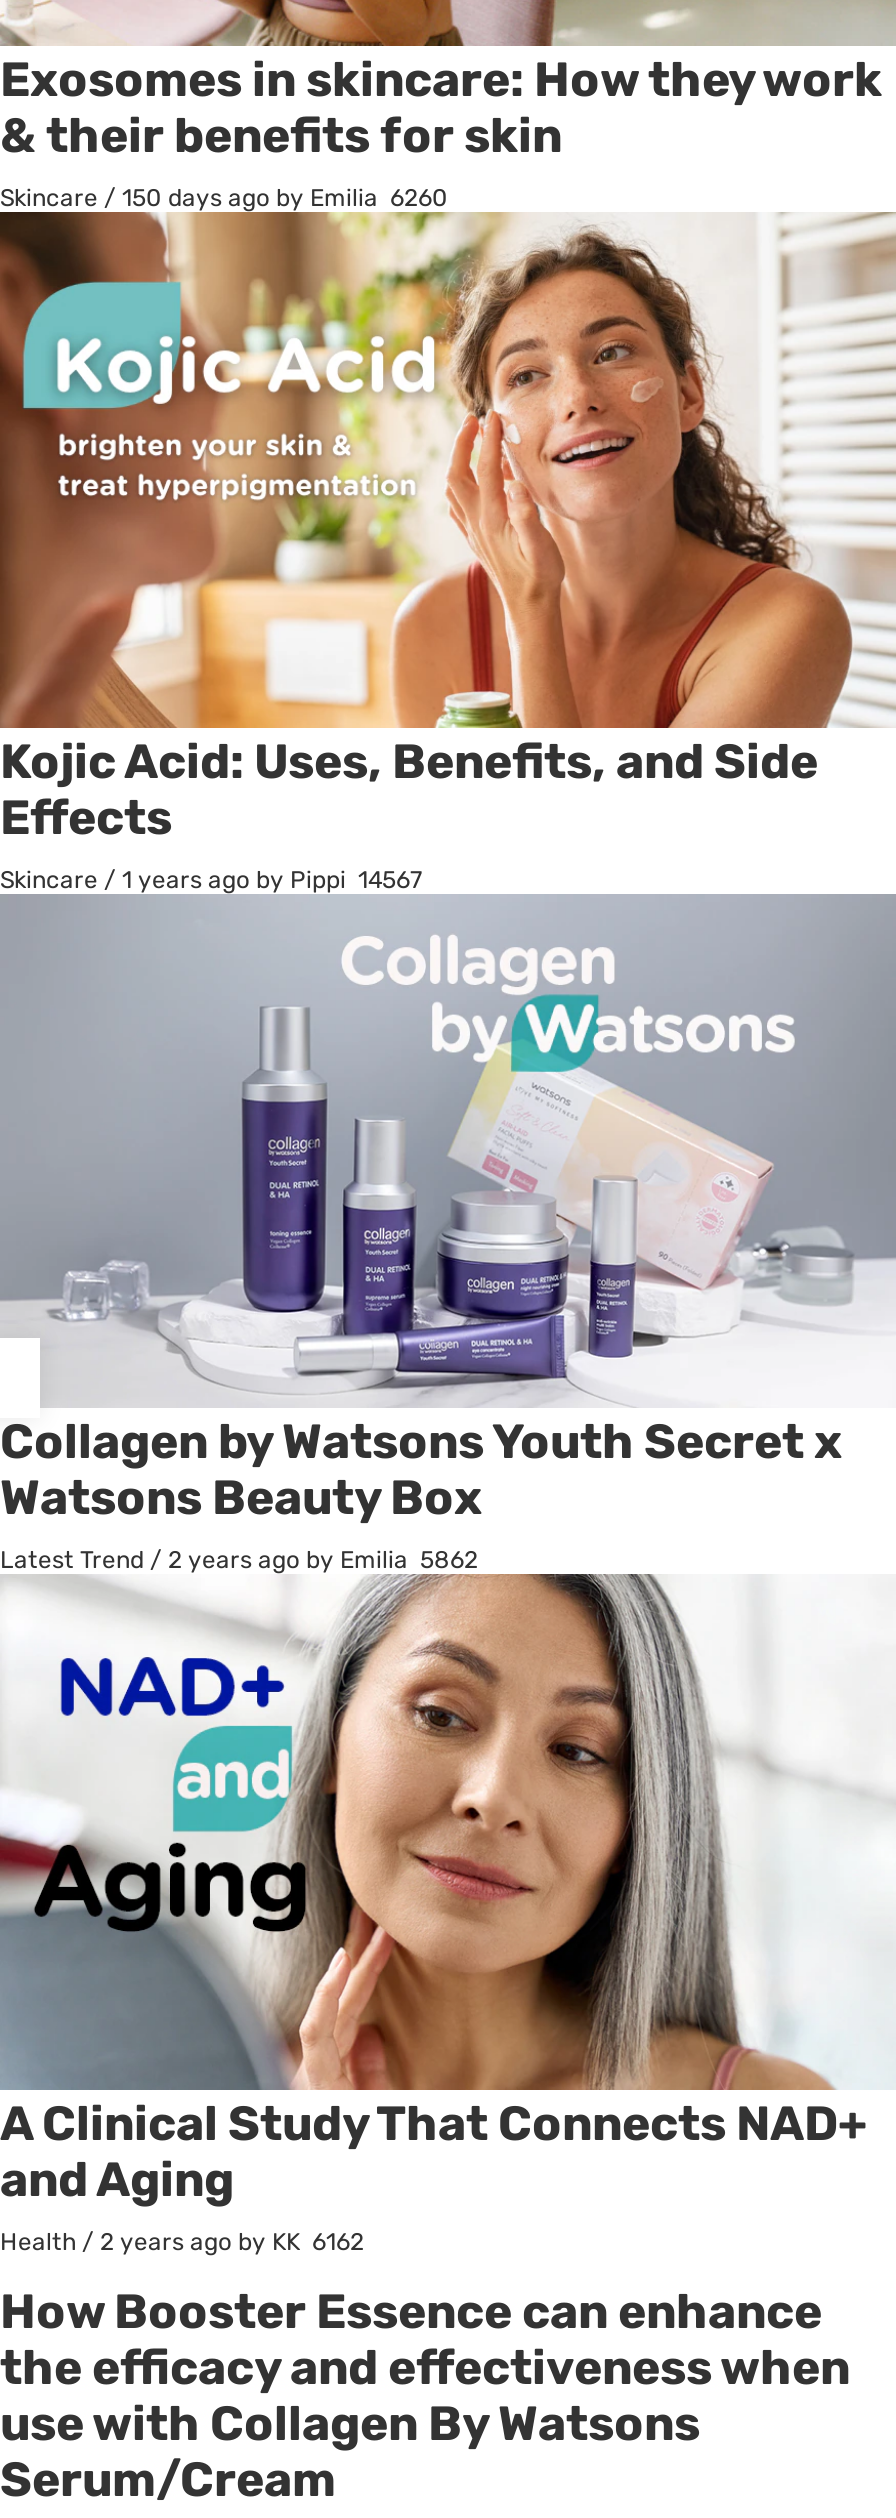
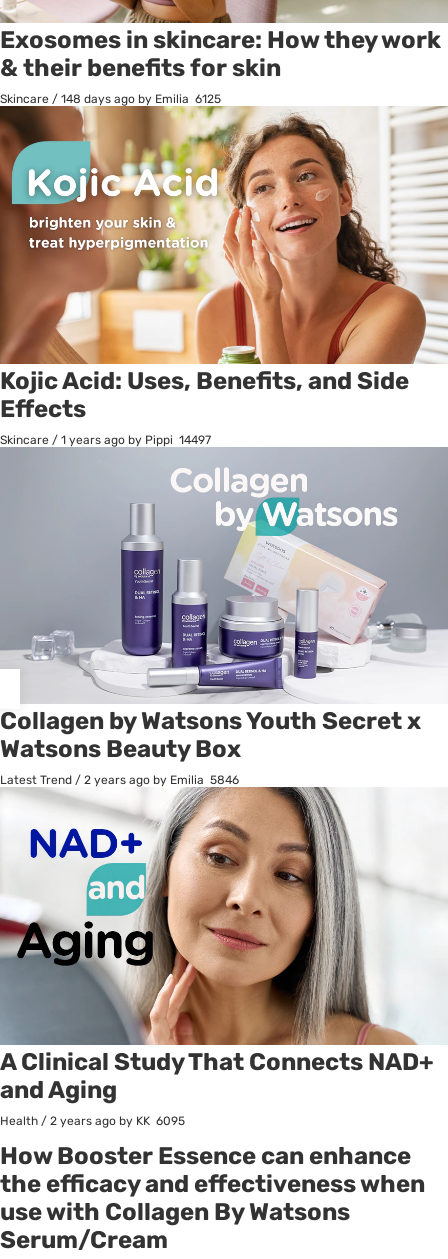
[0,184,448,212] Skincare / 150 days ago by Emilia 6260 -> [0,92,221,106] Skincare / 148 days ago by Emilia 6125
[0,865,422,893] Skincare / 1 years ago by Pippi 14567 -> [0,433,211,447] Skincare / 1 years ago by Pippi 14497
[0,1546,478,1574] Latest Trend / 2 years ago by Emilia 5862 -> [0,773,239,787] Latest Trend / 2 years ago by Emilia 5846
[0,2227,364,2255] Health / 2 years ago by KK 6162 -> [0,1114,185,1128] Health / 2 years ago by KK 6095

